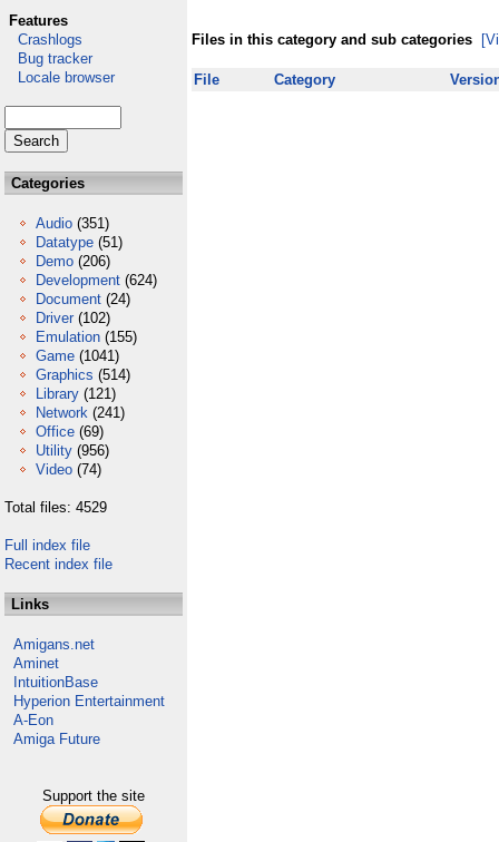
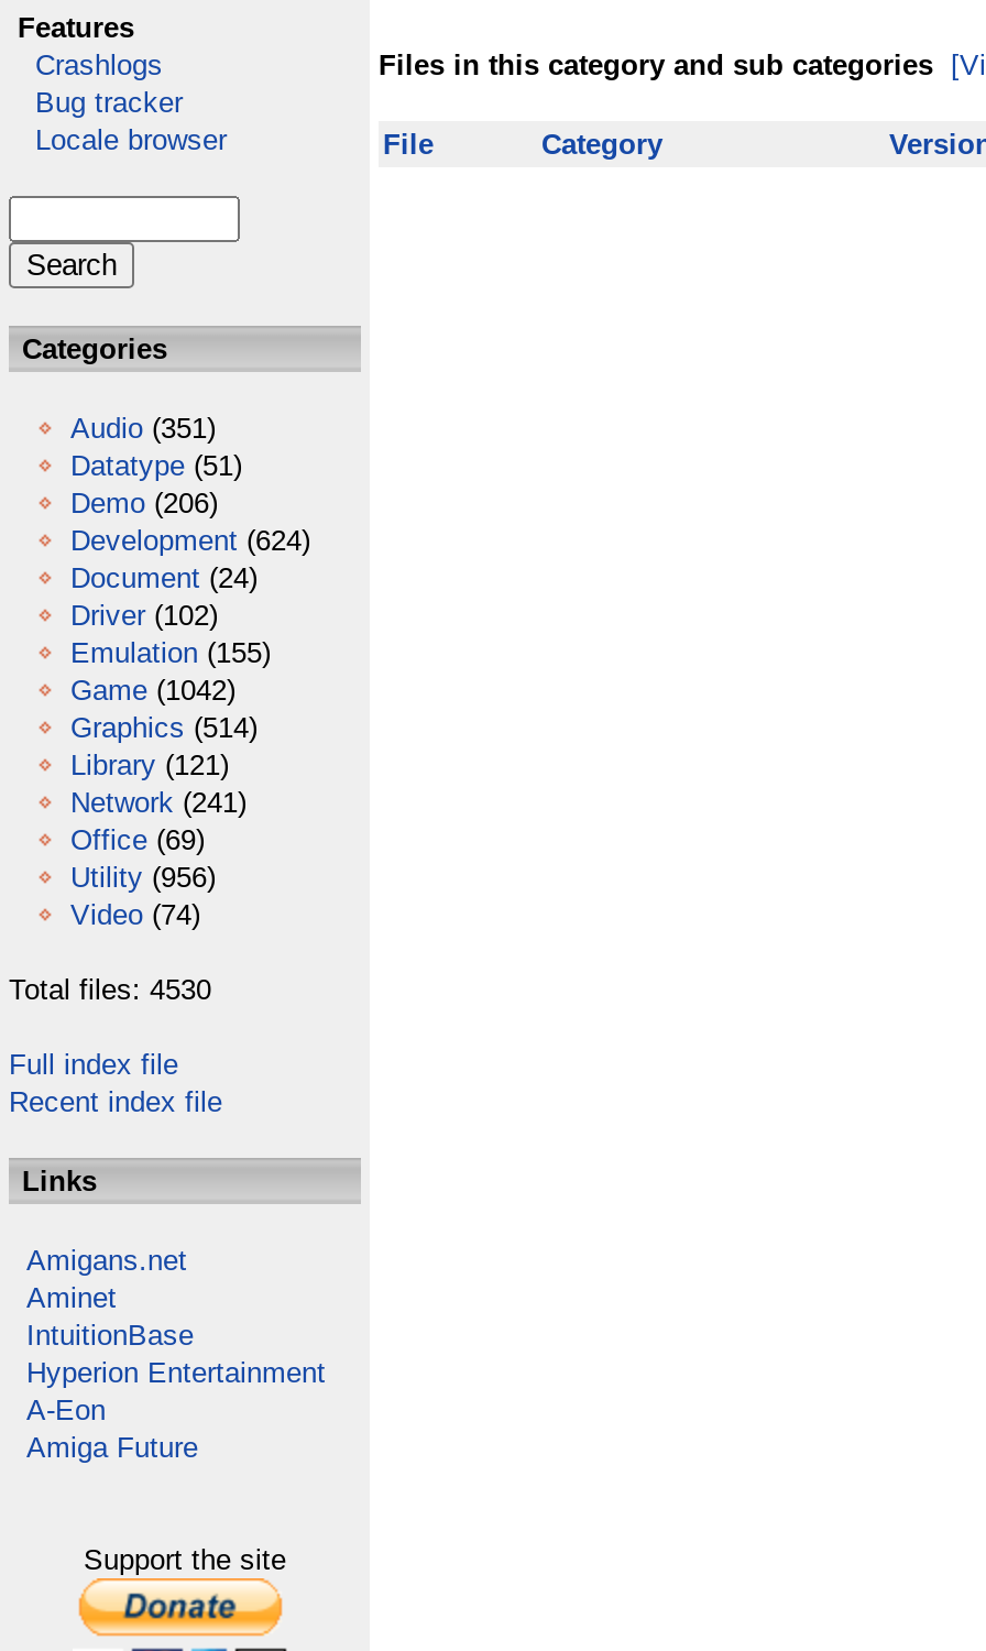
[36,347,119,364] Game (1041) -> [70,674,235,707] Game (1042)
[4,499,107,516] Total files: 4529 -> [9,973,211,1006] Total files: 4530

